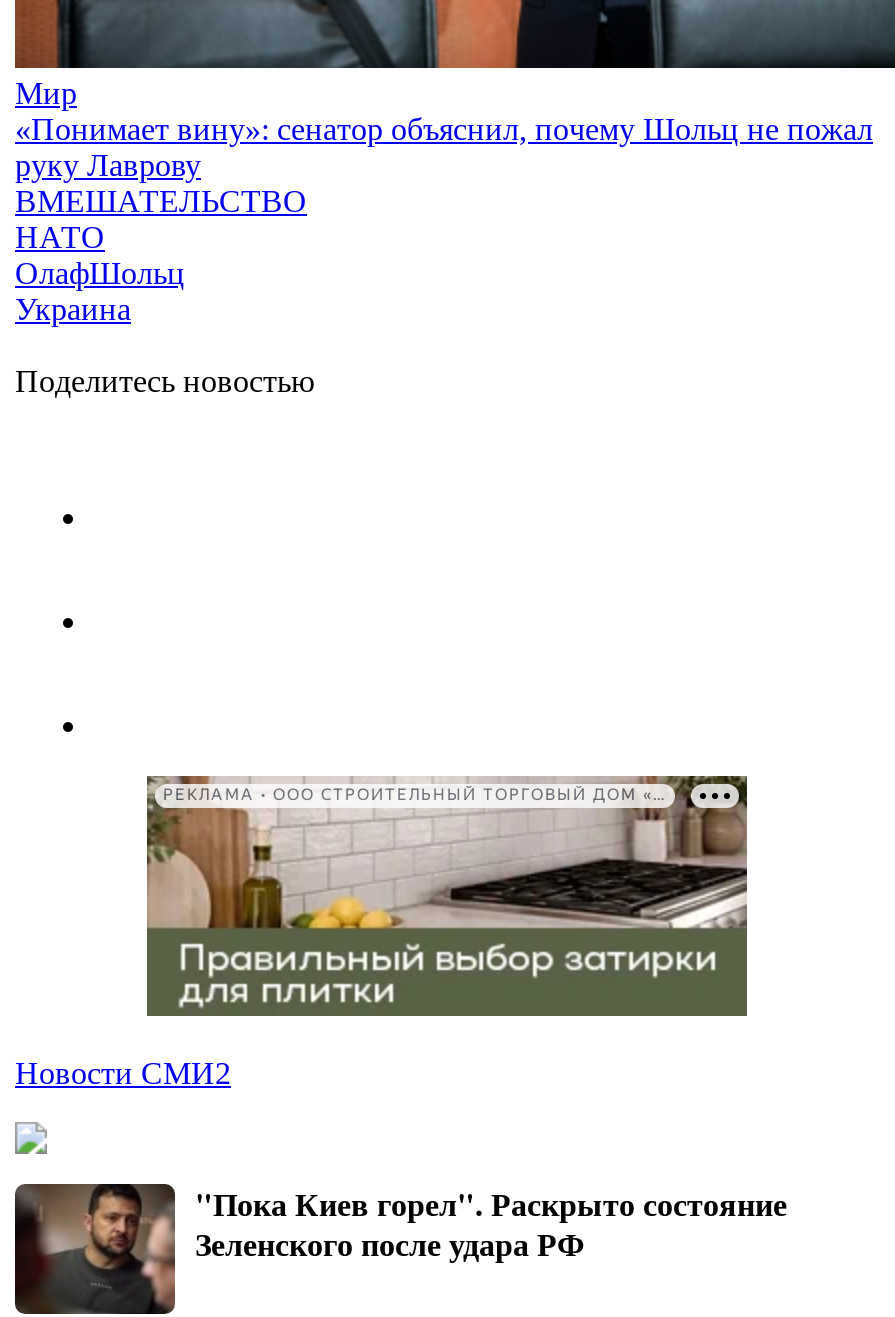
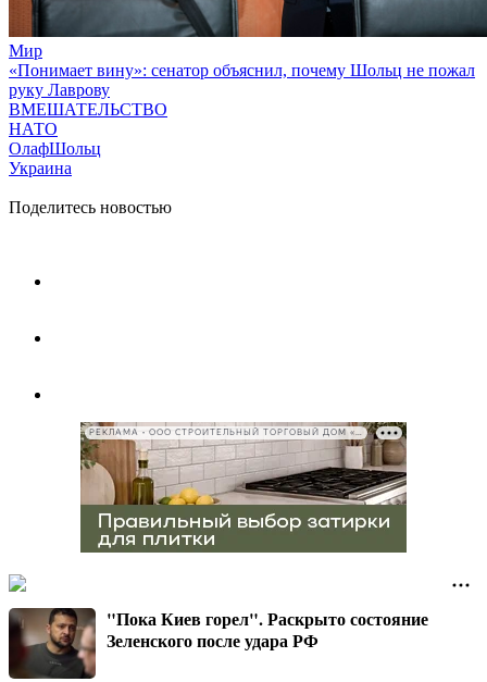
[15,1056,231,1090] Новости СМИ2 -> none

